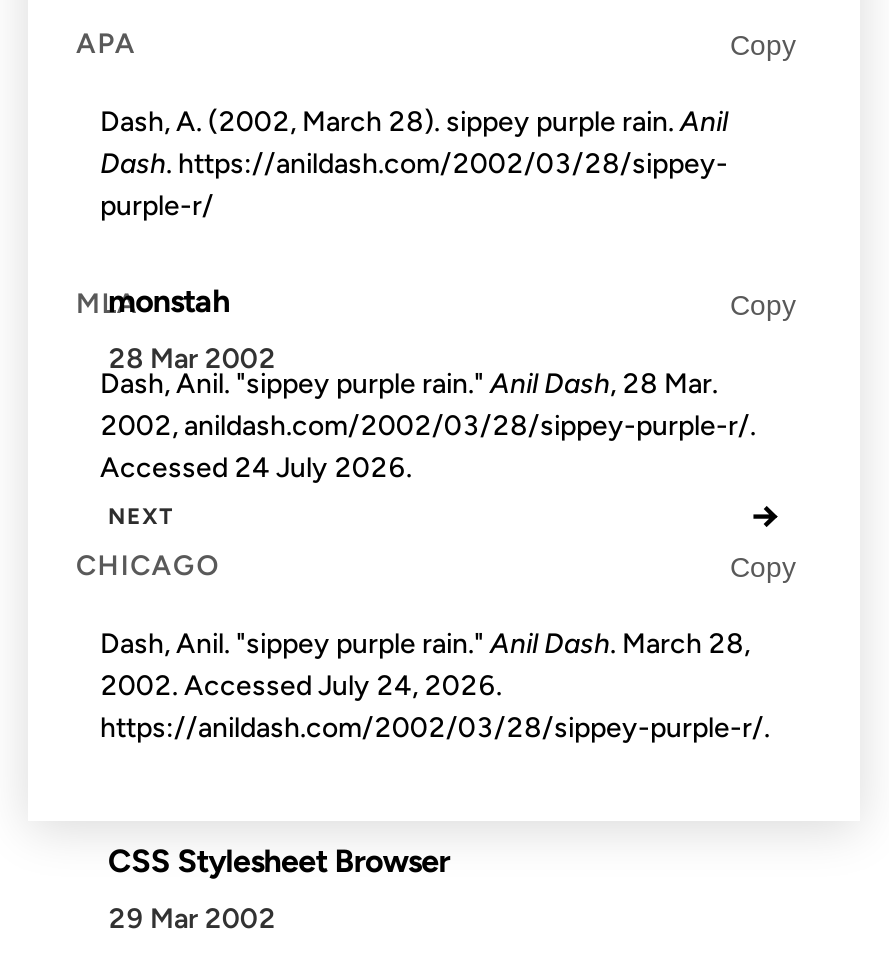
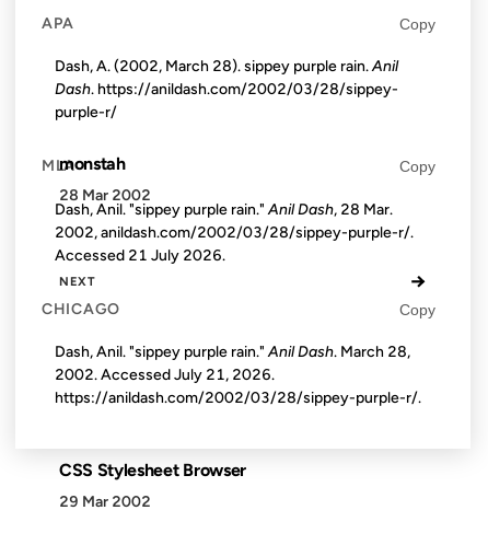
[100,451,412,485] Accessed 24 July 2026. -> [55,245,225,264] Accessed 21 July 2026.
[100,670,502,704] 2002. Accessed July 24, 2026. -> [55,365,275,384] 2002. Accessed July 21, 2026.

